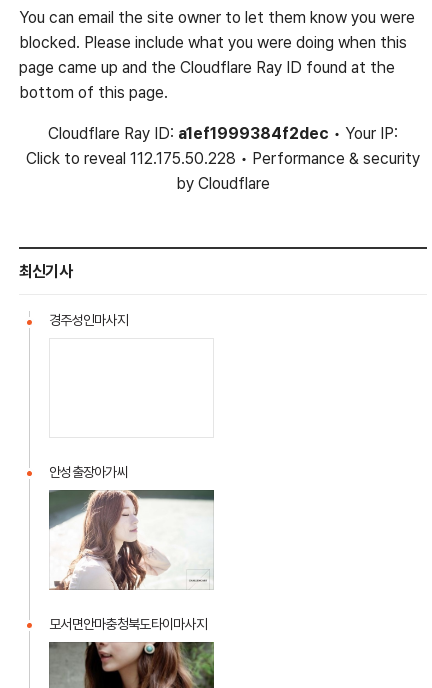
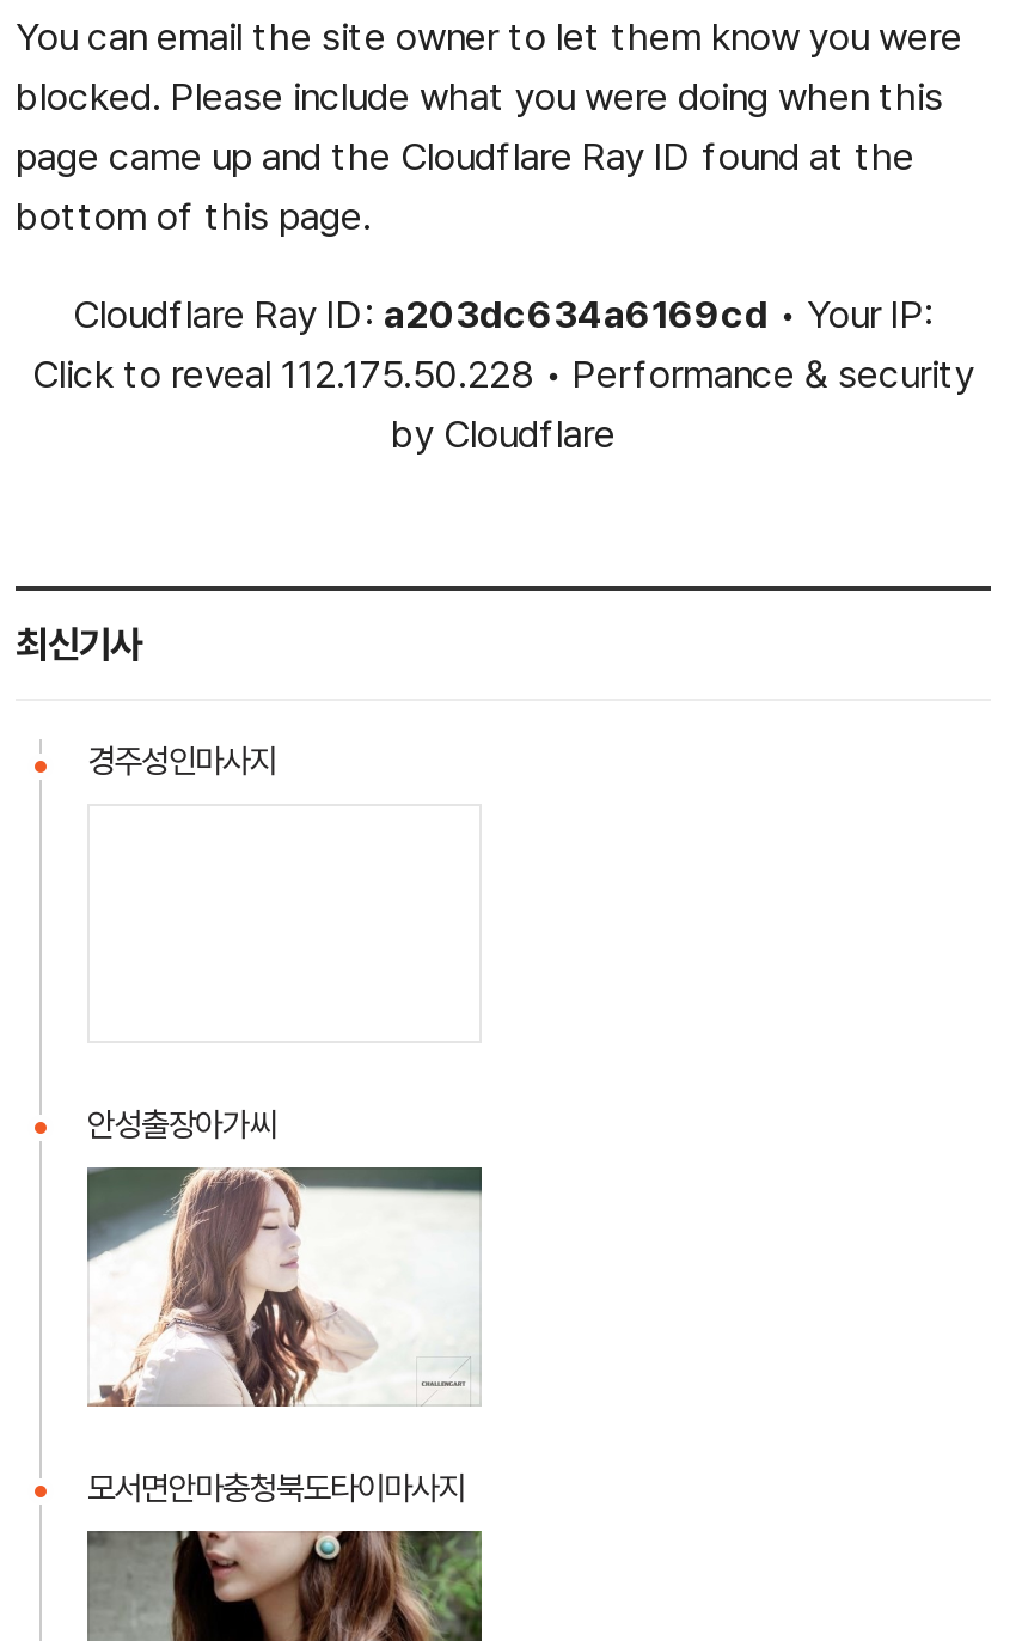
[48,124,398,143] Cloudflare Ray ID: a1ef1999384f2dec • Your IP: -> [73,293,934,338] Cloudflare Ray ID: a203dc634a6169cd • Your IP:

